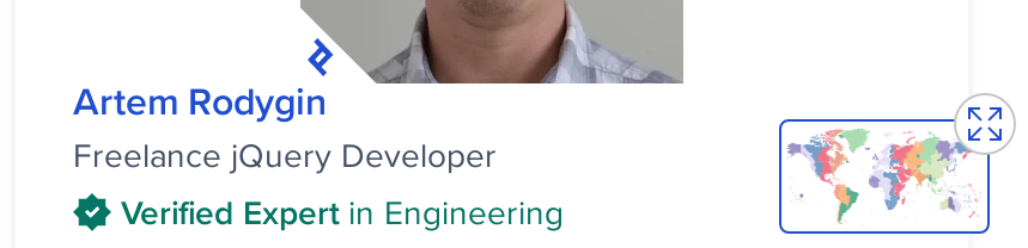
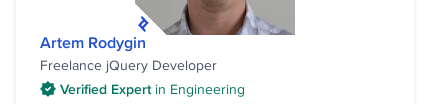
[777,93,1016,236] [image] -> none

